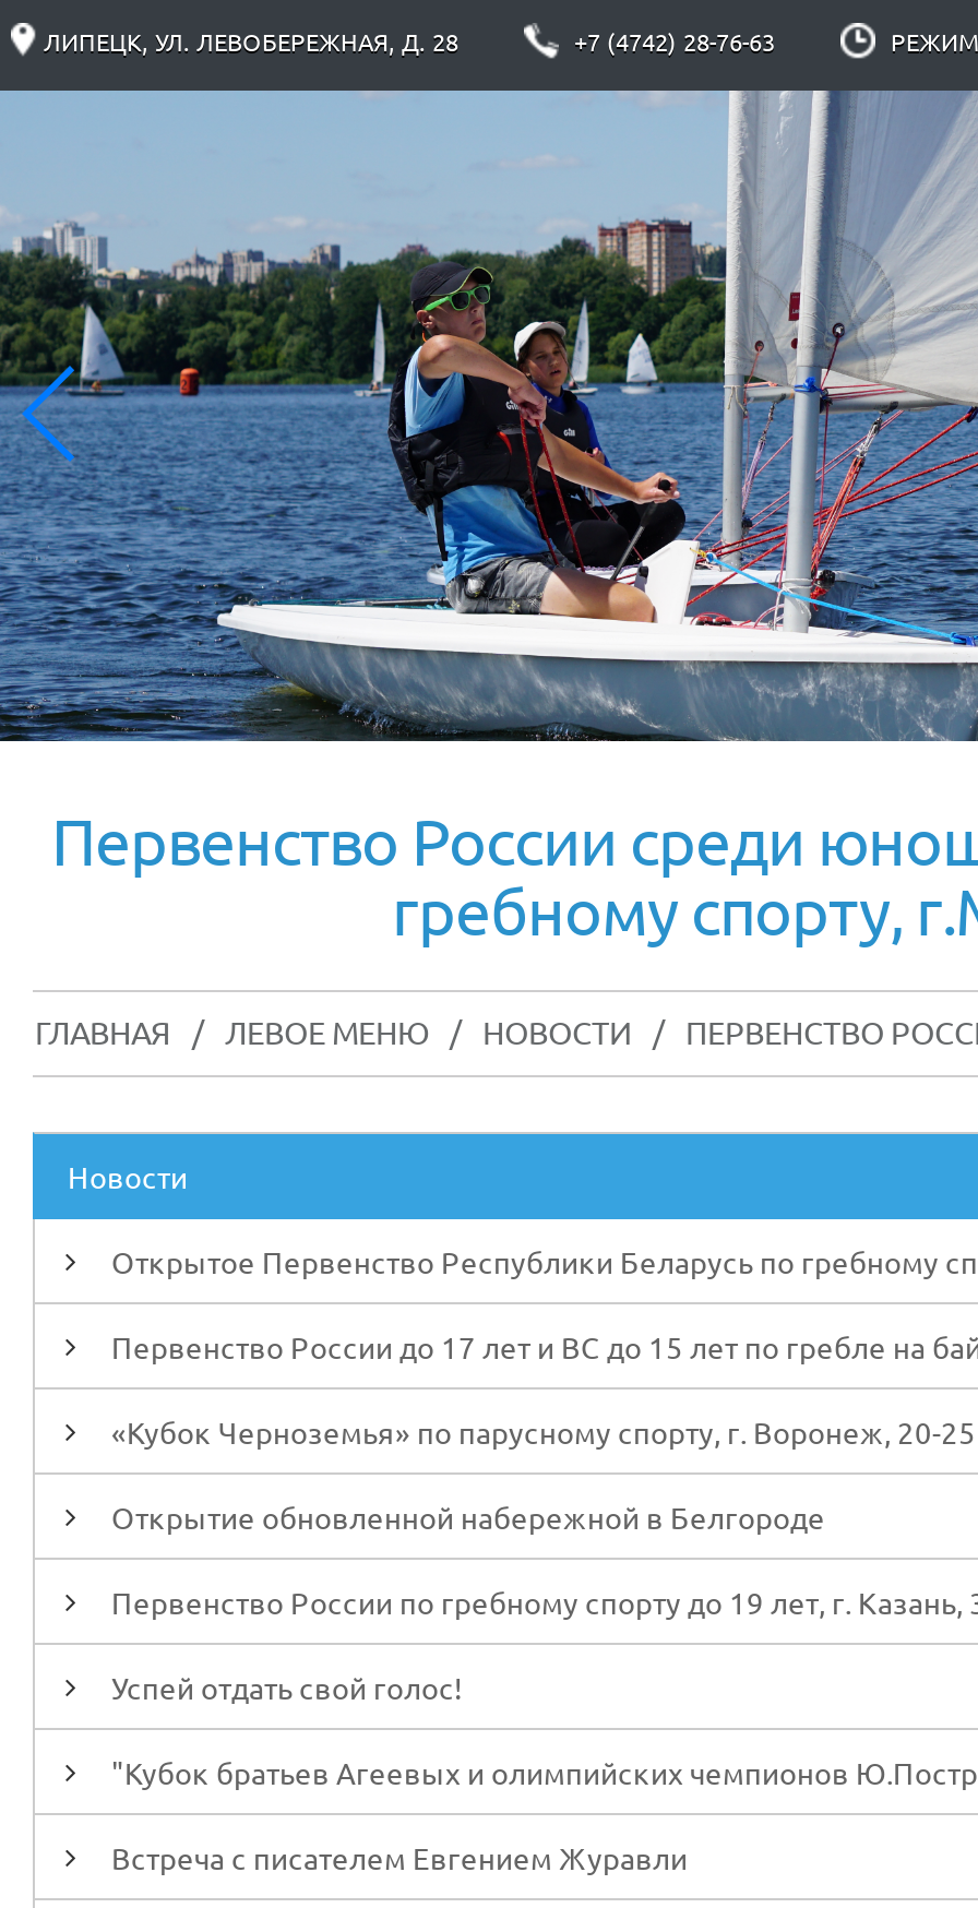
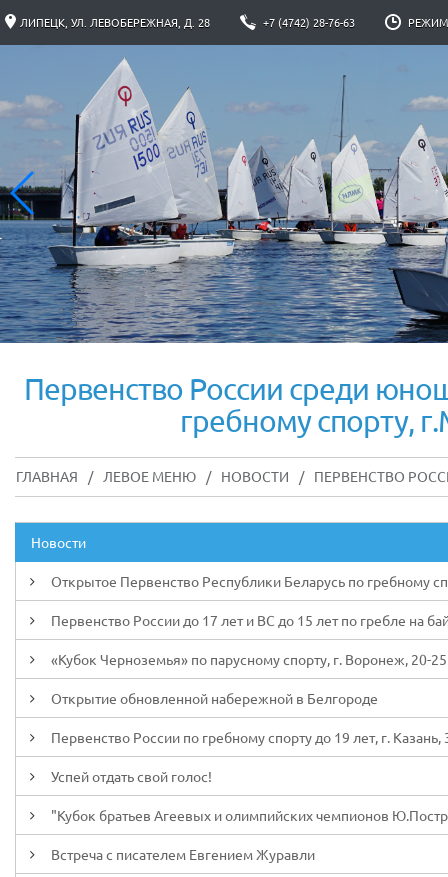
[7,88,971,743] [image] -> [3,44,445,344] [image]

